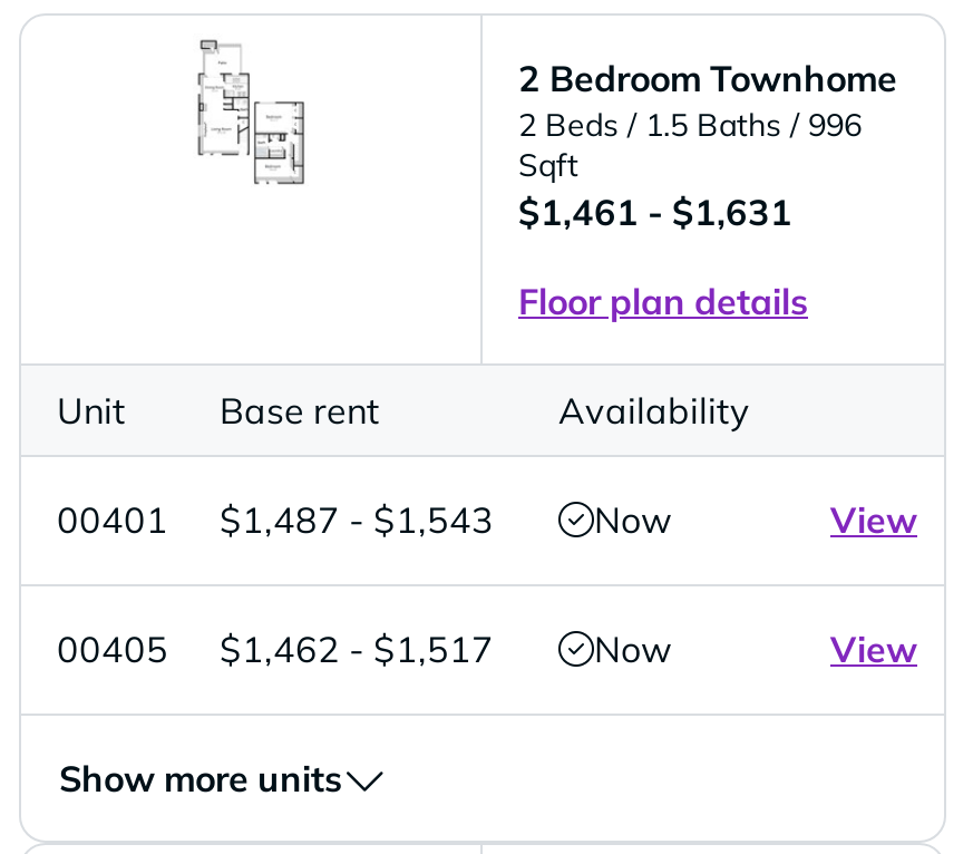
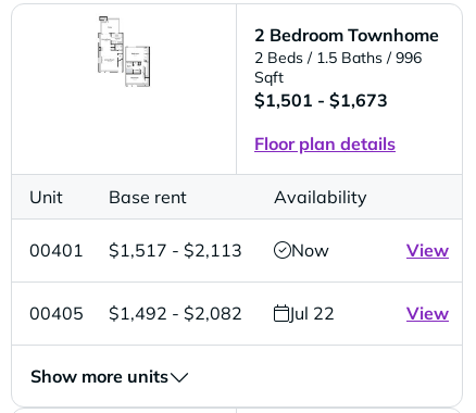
[518,190,792,234] $1,461 - $1,631 -> [254,89,388,111] $1,501 - $1,673
[57,497,494,542] 00401 $1,487 - $1,543 -> [29,239,242,261] 00401 $1,517 - $2,113
[220,627,672,671] $1,462 - $1,517 | Now -> [109,302,335,324] $1,492 - $2,082 | Jul 22

